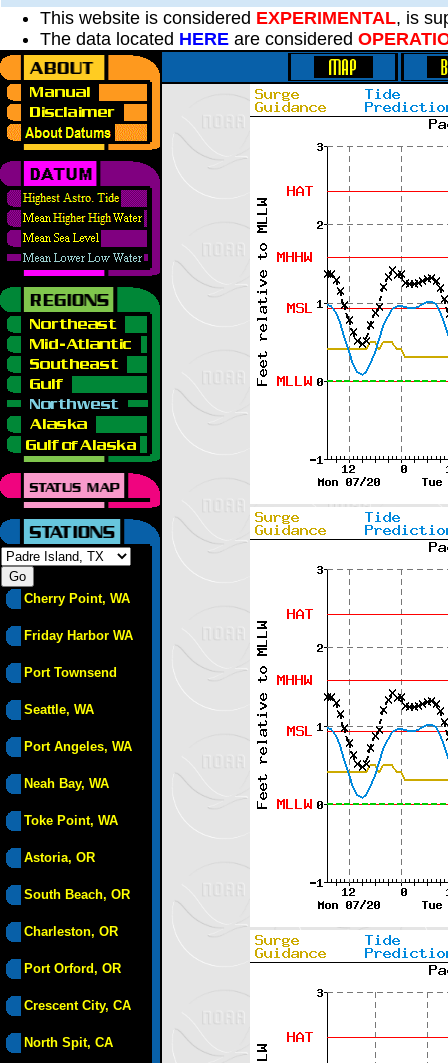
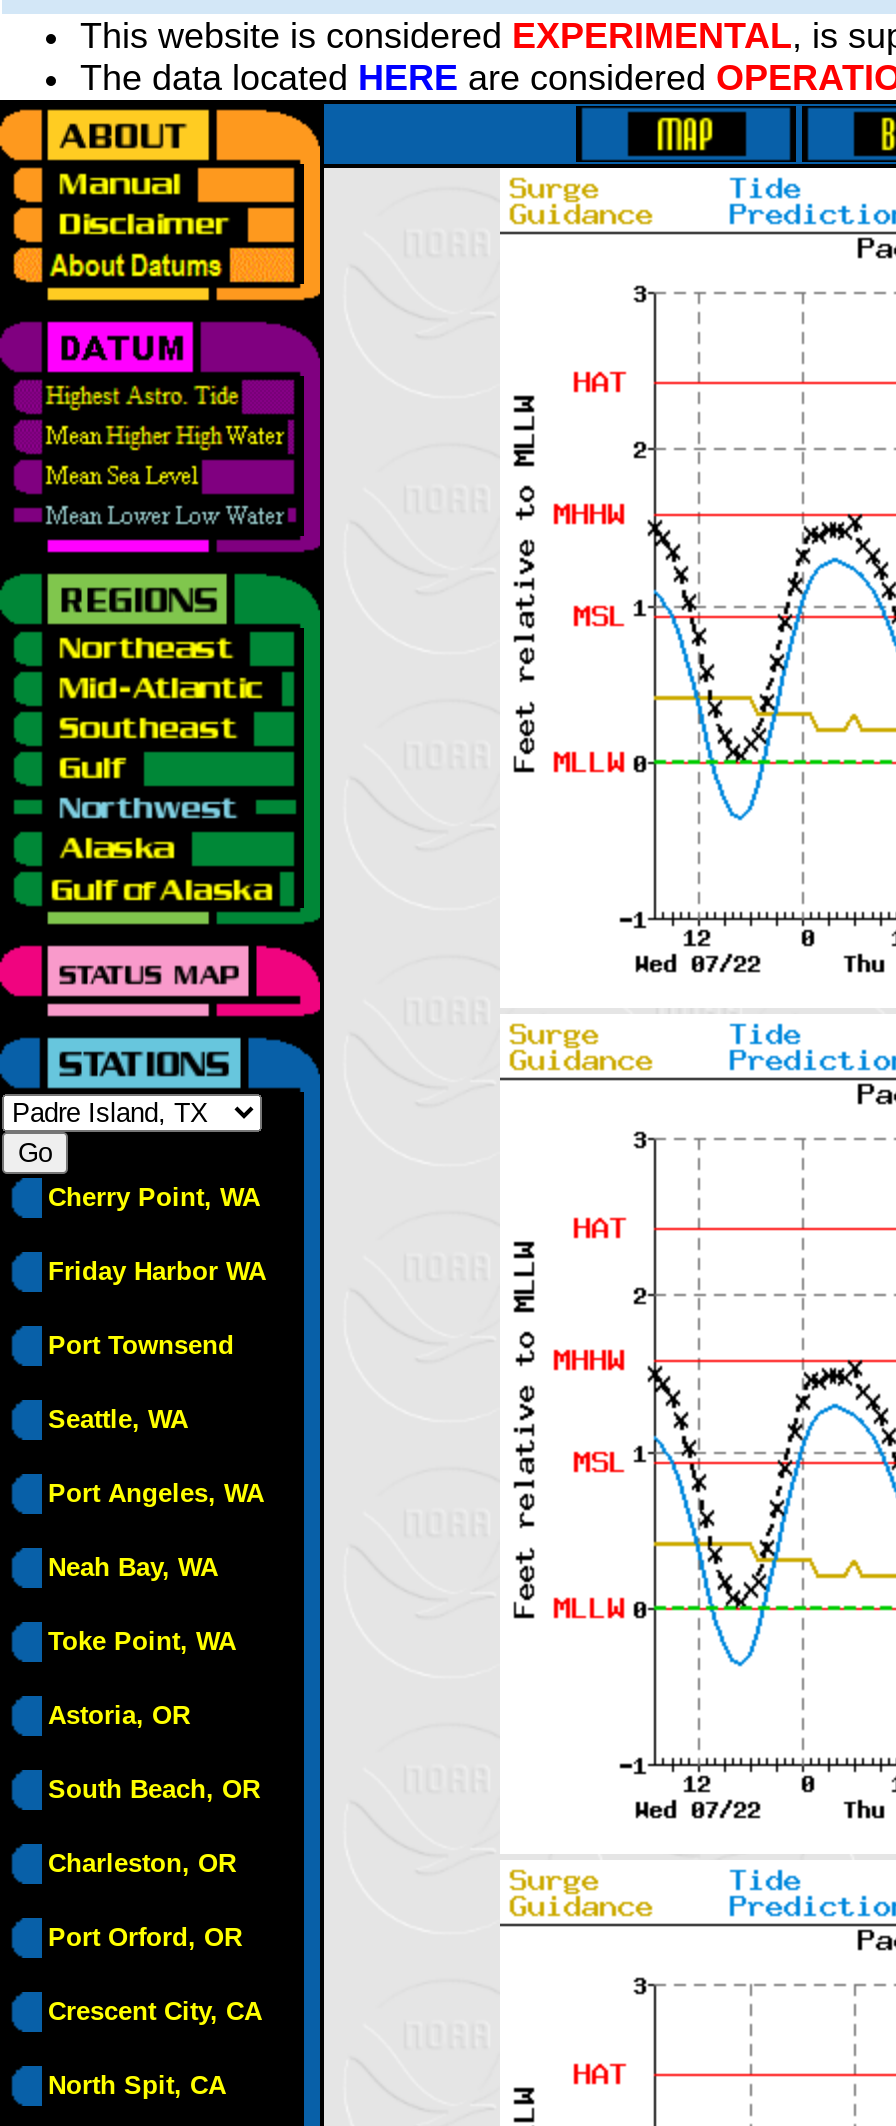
[323,258,445,410] [image] -> [646,512,890,822] [image]
[323,681,445,833] [image] -> [646,1358,890,1668] [image]

